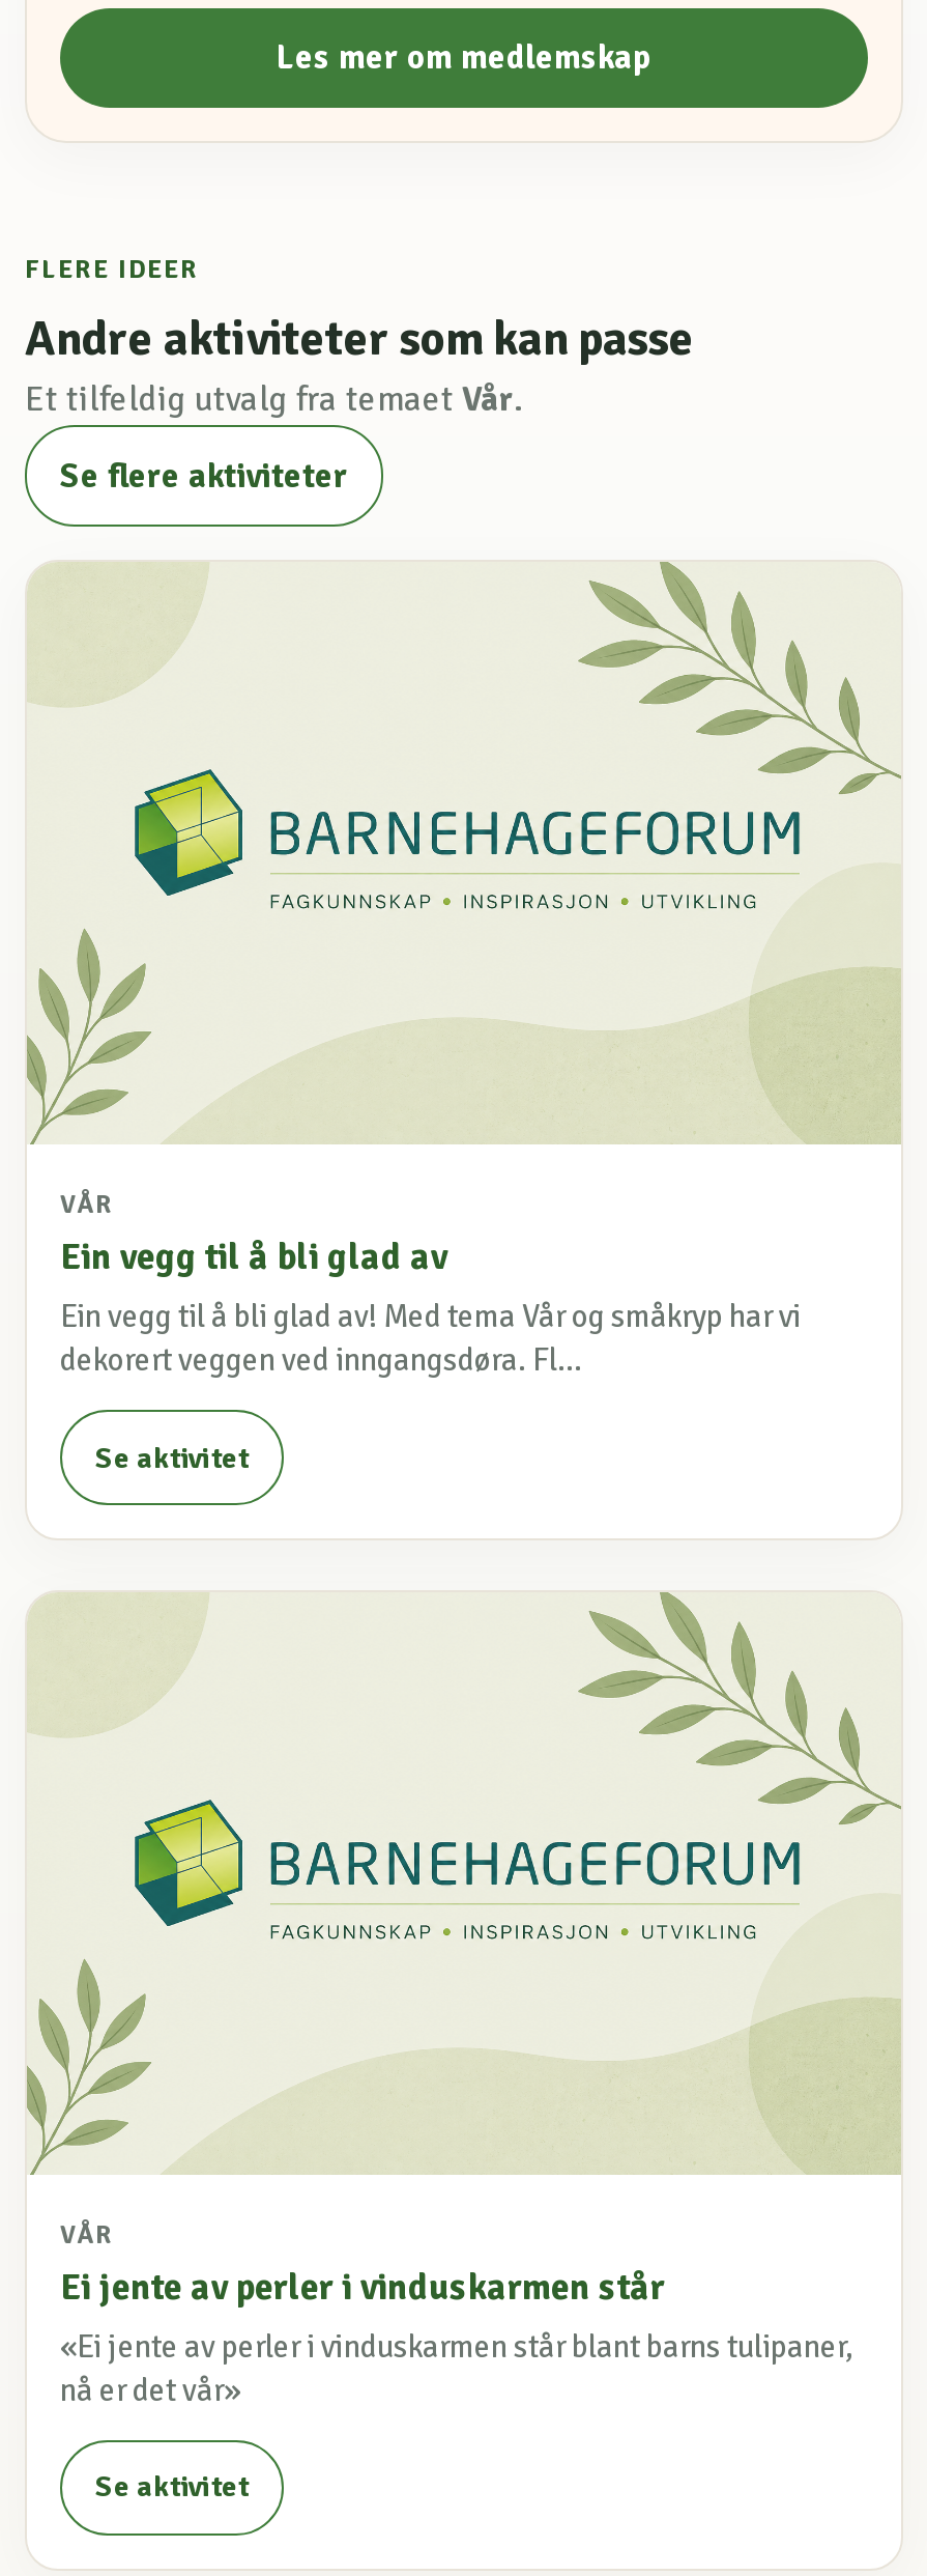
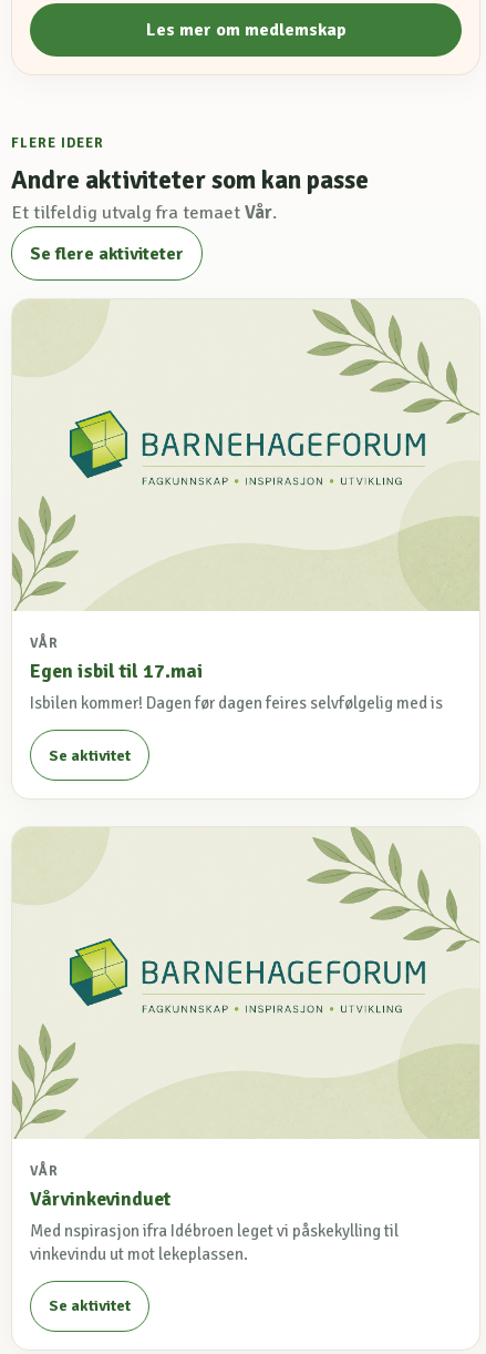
[60,1233,802,1378] Ein vegg til å bli glad av | Ein vegg til å bli glad av! Med tema Vår og småkryp har vi | dekorert veggen ved inngangsdøra. Fl... -> [30,658,443,713] Egen isbil til 17.mai | Isbilen kommer! Dagen før dagen feires selvfølgelig med is
[60,2263,853,2408] Ei jente av perler i vinduskarmen står | «Ei jente av perler i vinduskarmen står blant barns tulipaner, | nå er det vår» -> [30,1186,399,1264] Vårvinkevinduet | Med nspirasjon ifra Idébroen leget vi påskekylling til | vinkevindu ut mot lekeplassen.

